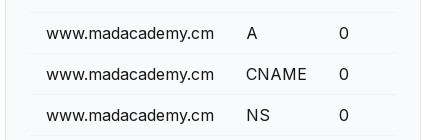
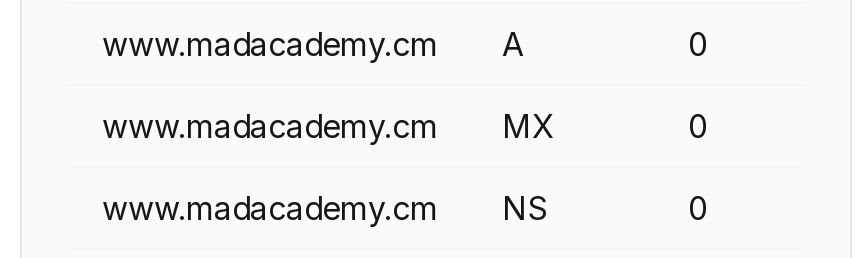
[246,64,307,84] CNAME -> [502,106,554,146] MX

